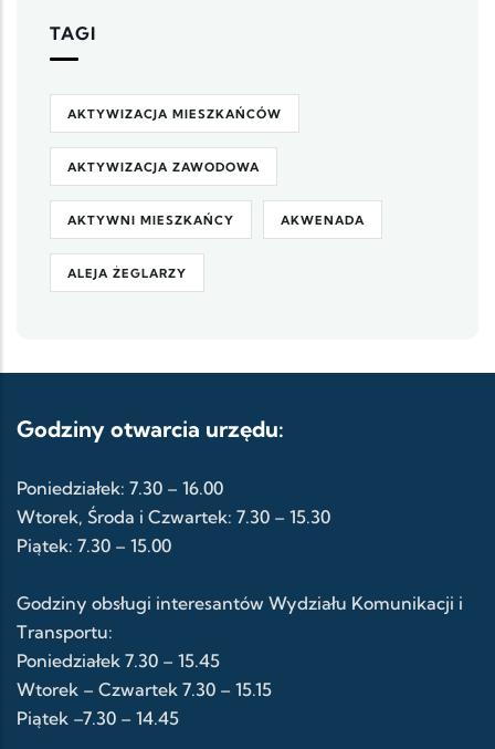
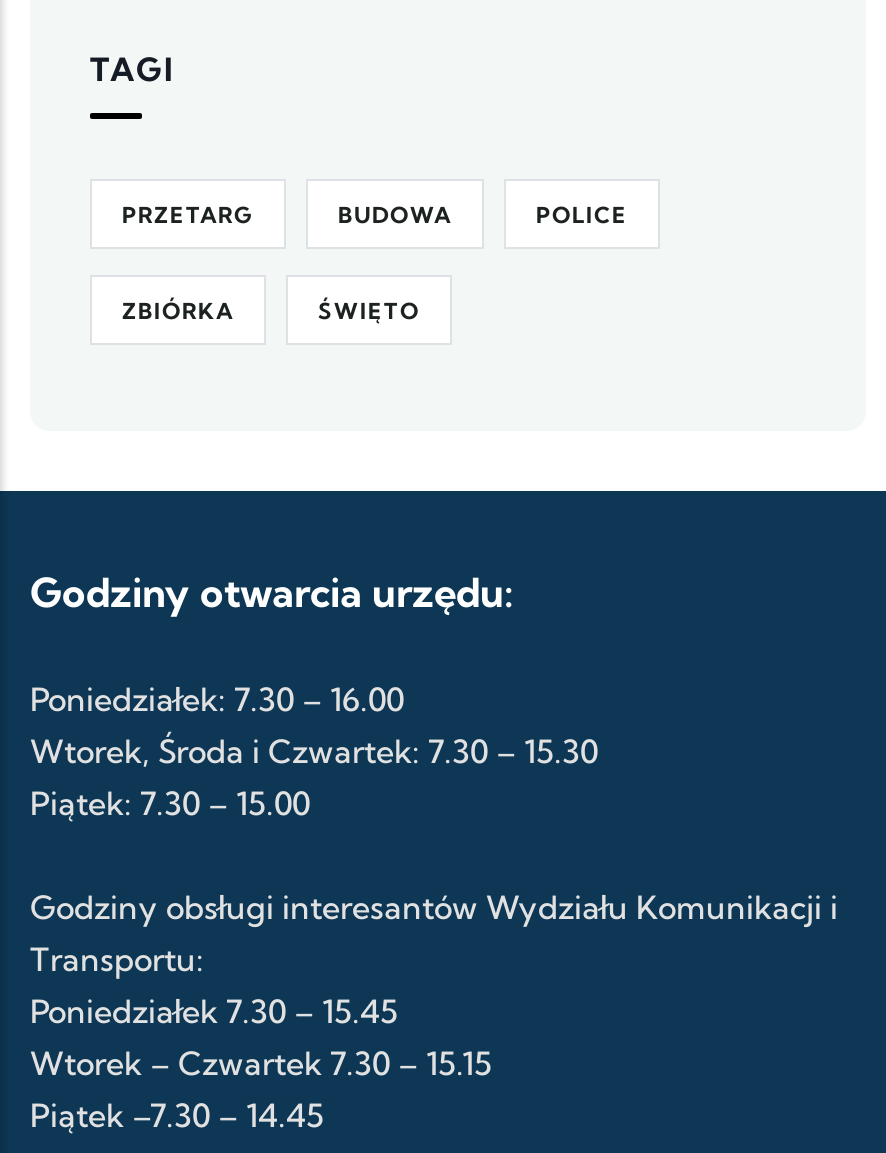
[67,106,365,280] AKTYWIZACJA MIESZKAŃCÓW | AKTYWIZACJA ZAWODOWA | AKTYWNI MIESZKAŃCY | AKWENADA | ALEJA ŻEGLARZY -> [122,200,628,324] PRZETARG | BUDOWA | POLICE | ZBIÓRKA | ŚWIĘTO

